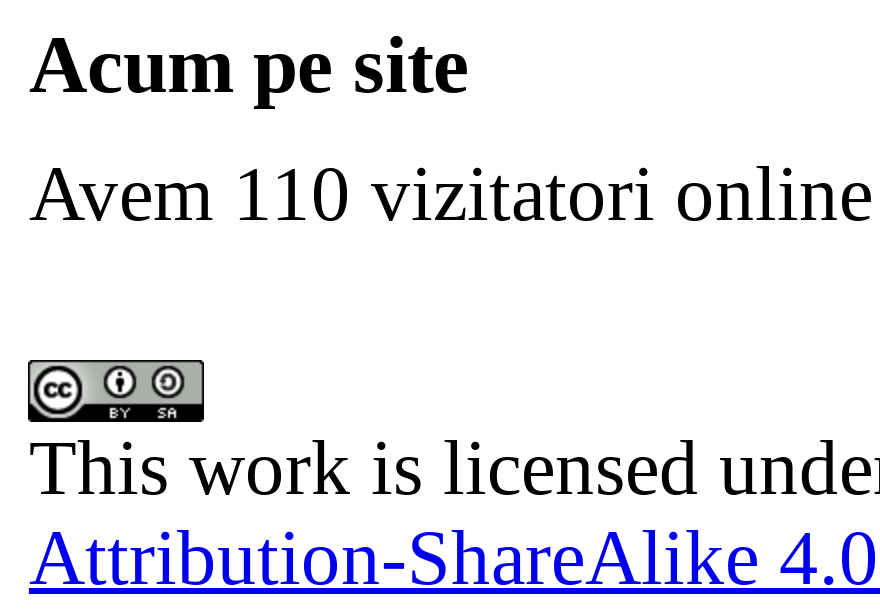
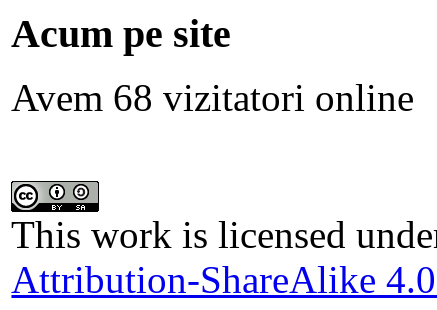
[29,151,873,237] Avem 110 vizitatori online -> [11,76,414,119] Avem 68 vizitatori online

